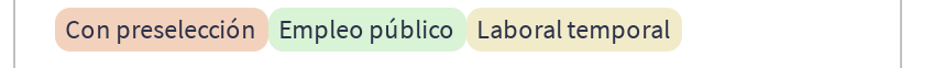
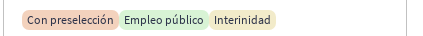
[477,12,670,45] Laboral temporal -> [214,12,271,27] Interinidad

